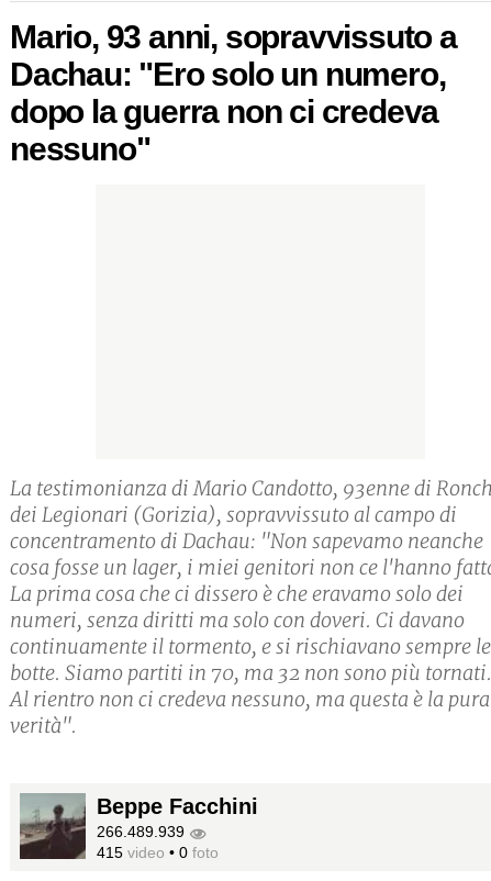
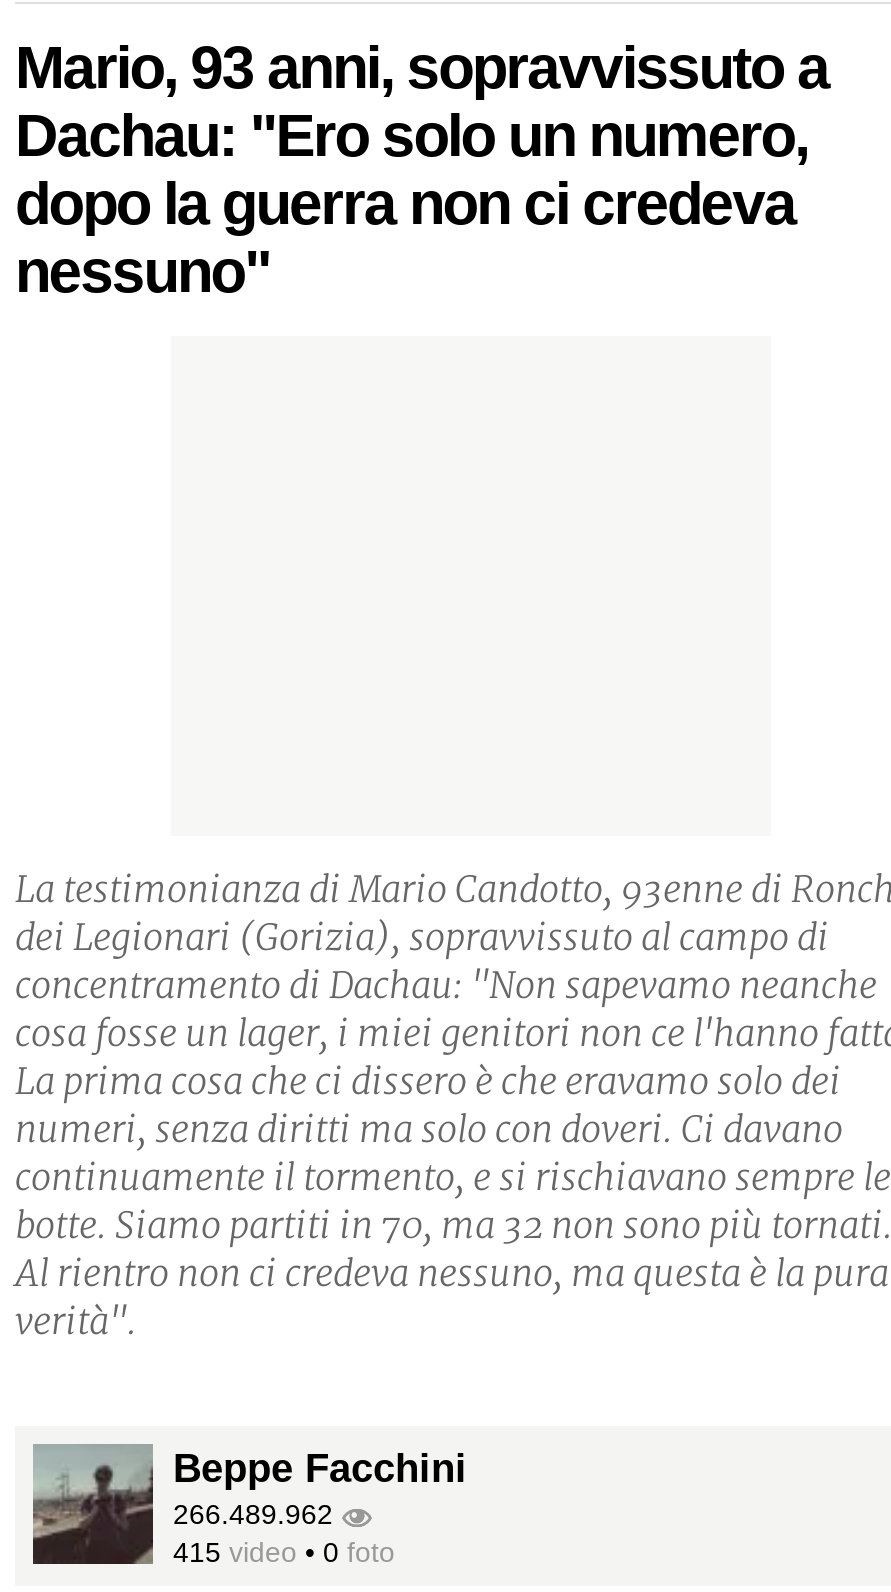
[97,823,185,841] 266.489.939 -> [173,1499,333,1531] 266.489.962

